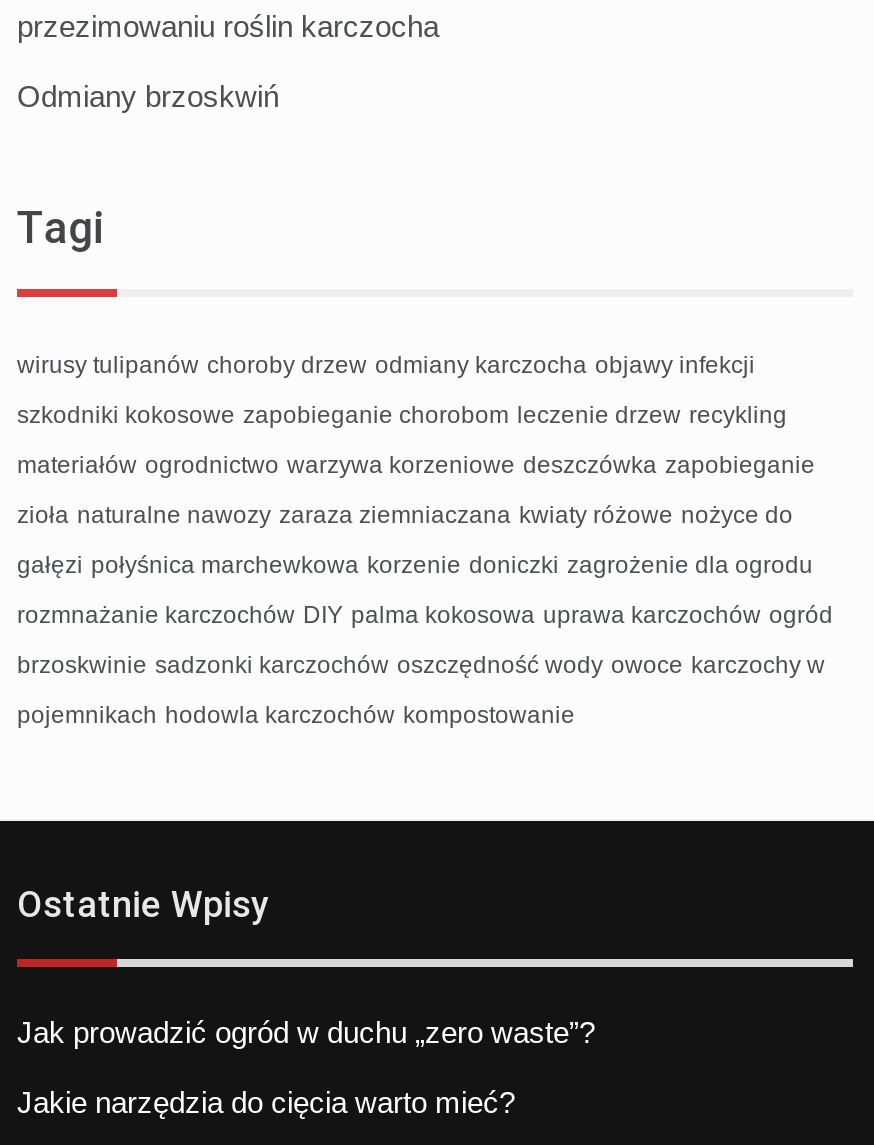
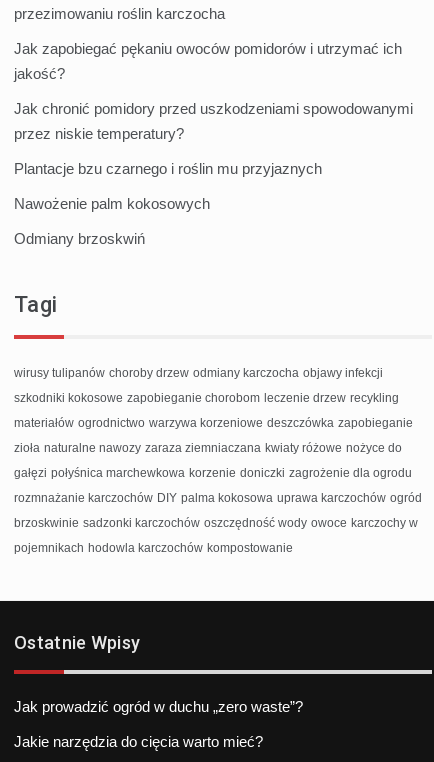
none -> [14,40,413,212] Jak zapobiegać pękaniu owoców pomidorów i utrzymać ich | jakość? | Jak chronić pomidory przed uszkodzeniami spowodowanymi | przez niskie temperatury? | Plantacje bzu czarnego i roślin mu przyjaznych | Nawożenie palm kokosowych

